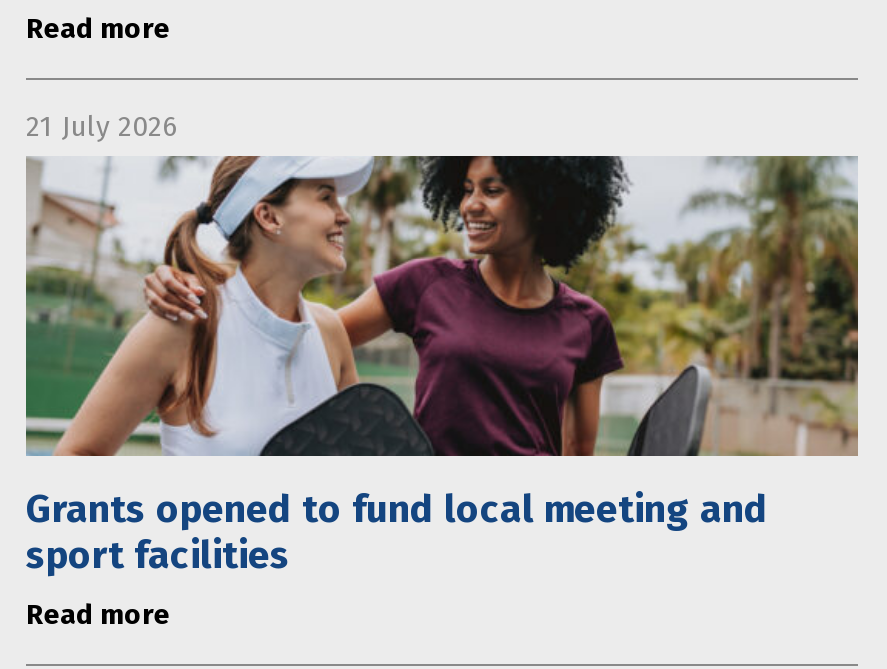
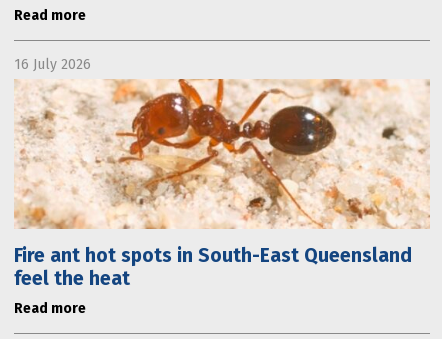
[26,109,178,143] 21 July 2026 -> [14,56,91,73] 16 July 2026
[24,154,860,577] [image] | Grants opened to fund local meeting and | sport facilities -> [14,78,430,290] [image] | Fire ant hot spots in South-East Queensland | feel the heat

